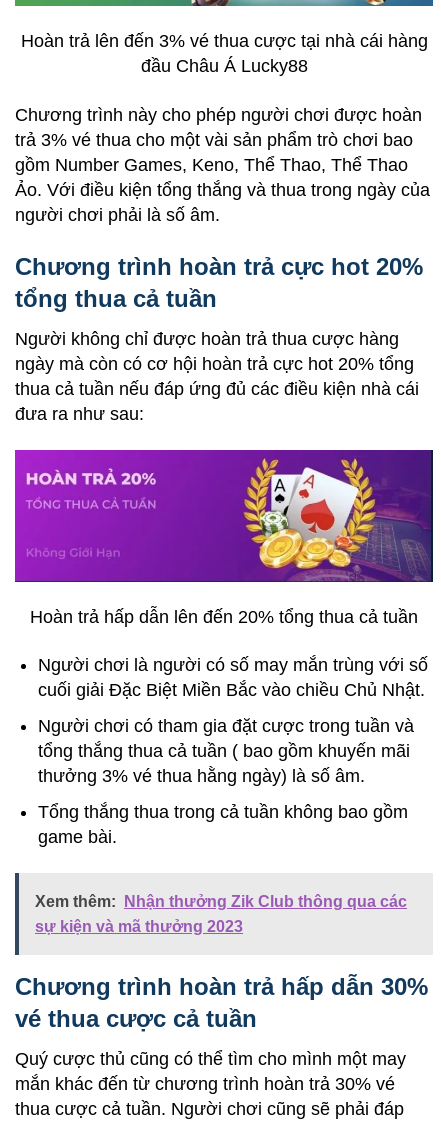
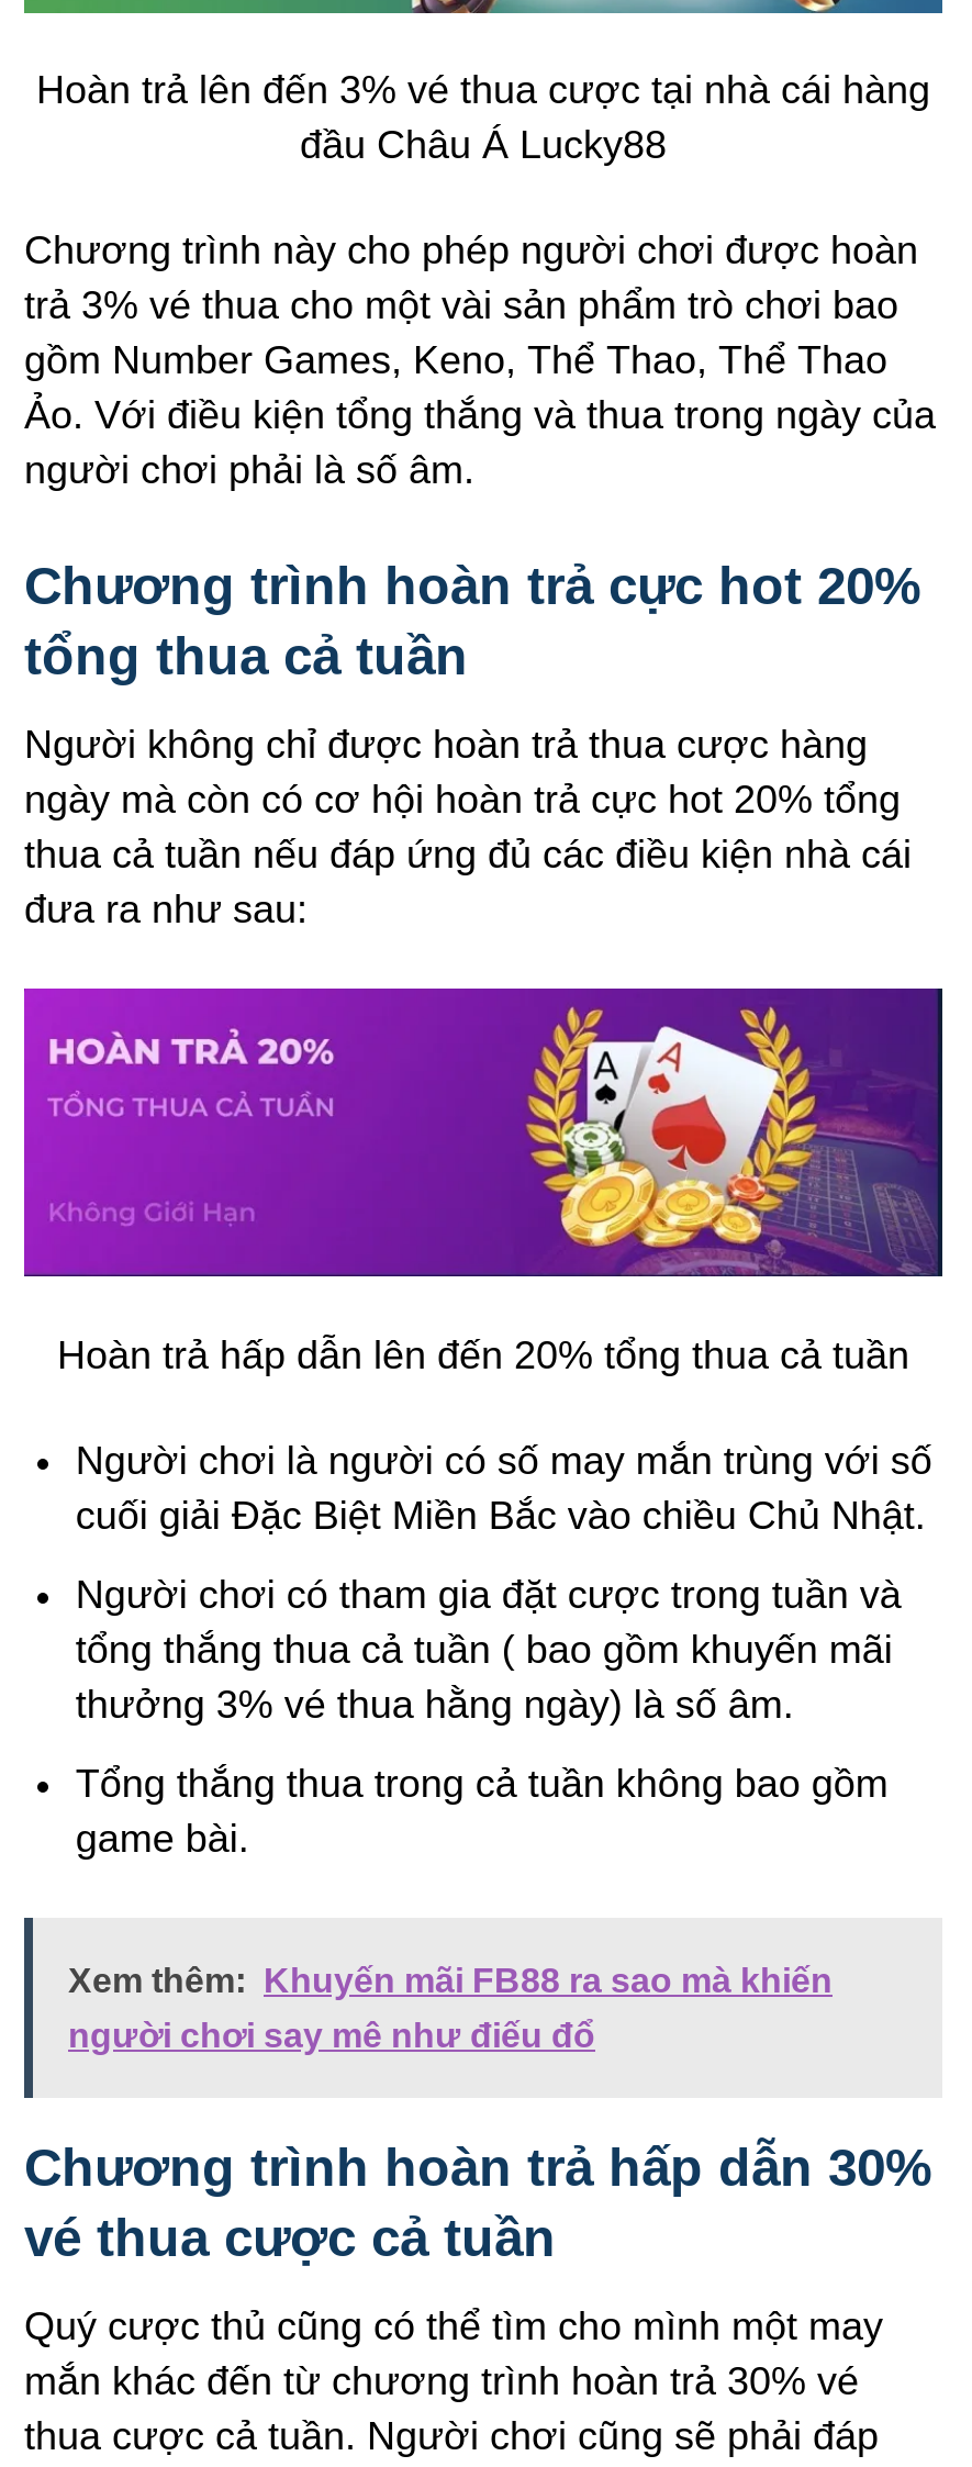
[35,893,407,910] Xem thêm: Nhận thưởng Zik Club thông qua các -> [68,1962,833,2000] Xem thêm: Khuyến mãi FB88 ra sao mà khiến
[35,918,243,935] sự kiện và mã thưởng 2023 -> [68,2017,595,2055] người chơi say mê như điếu đổ

